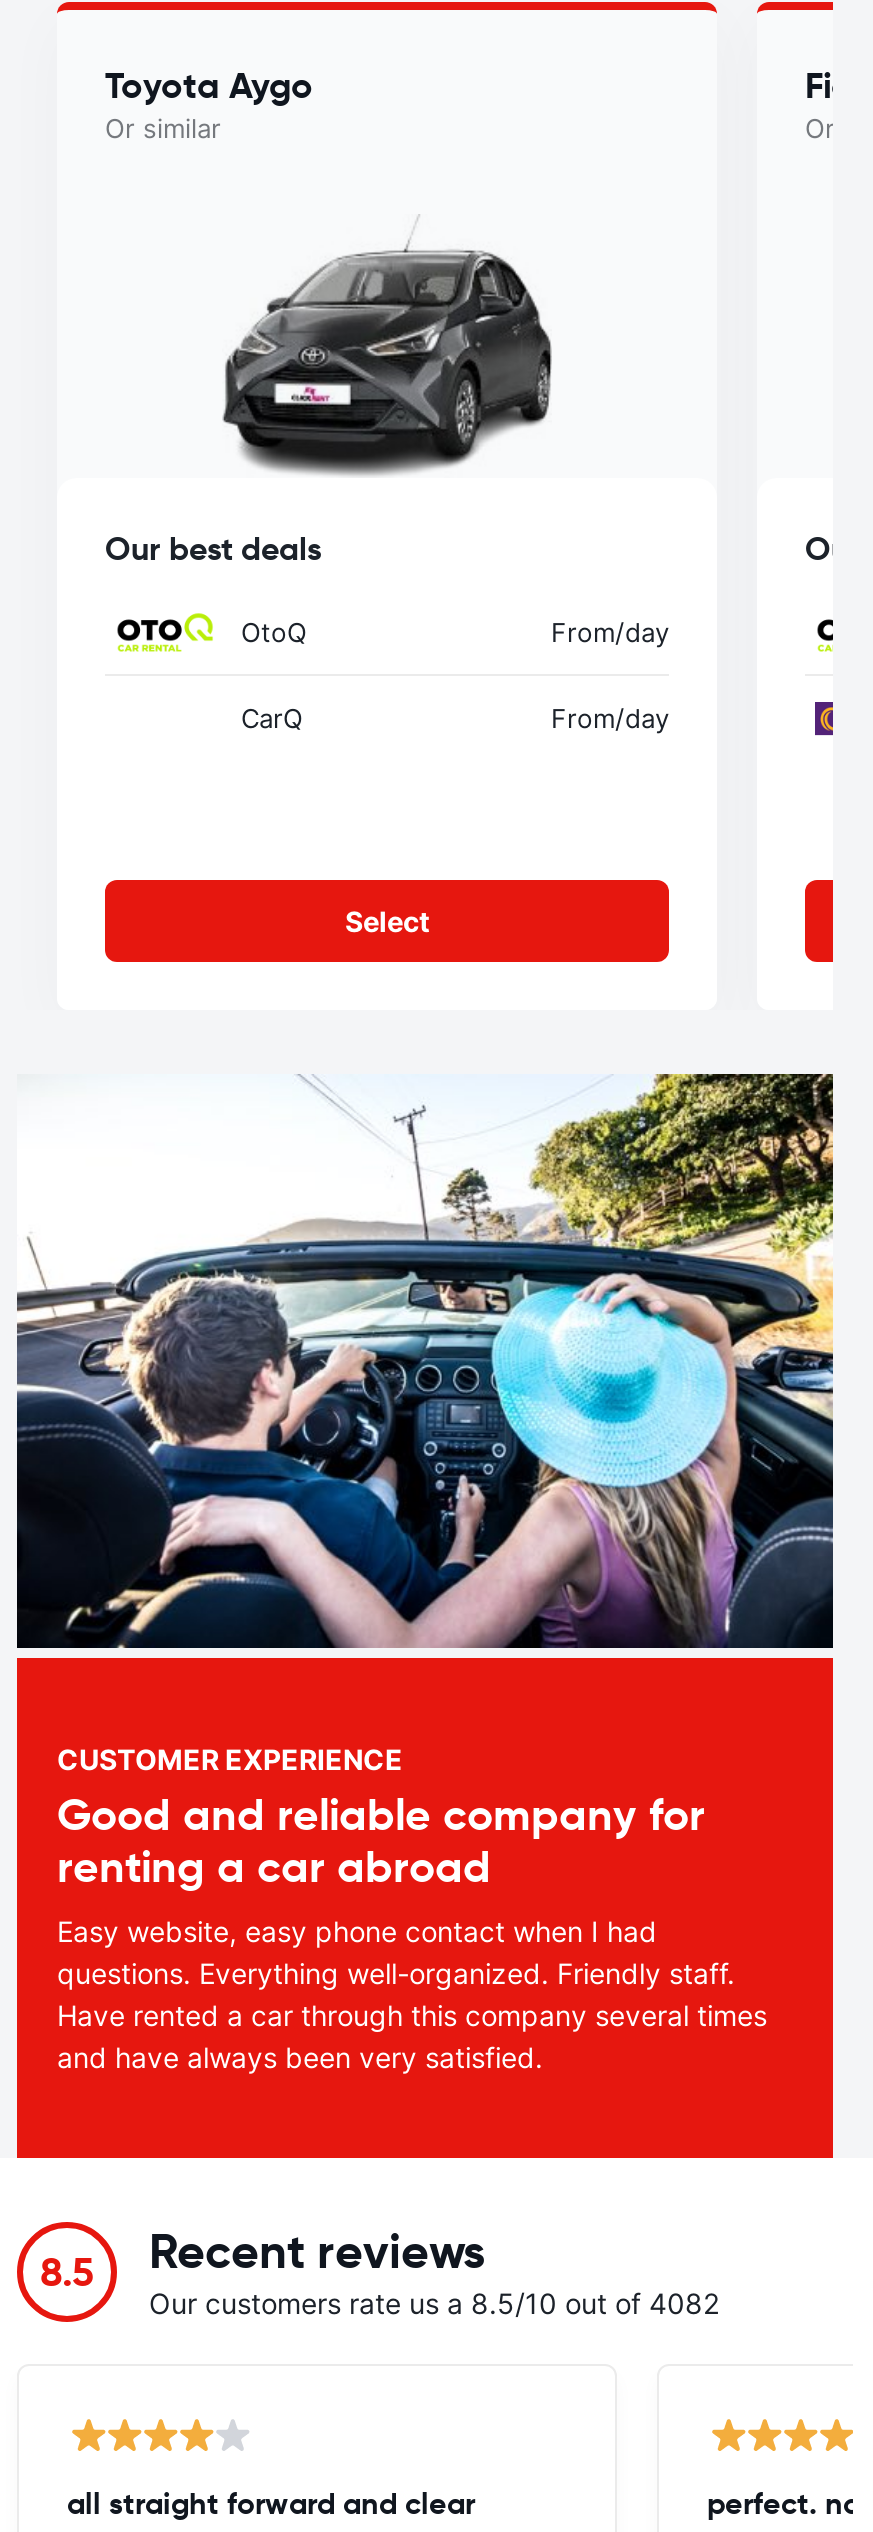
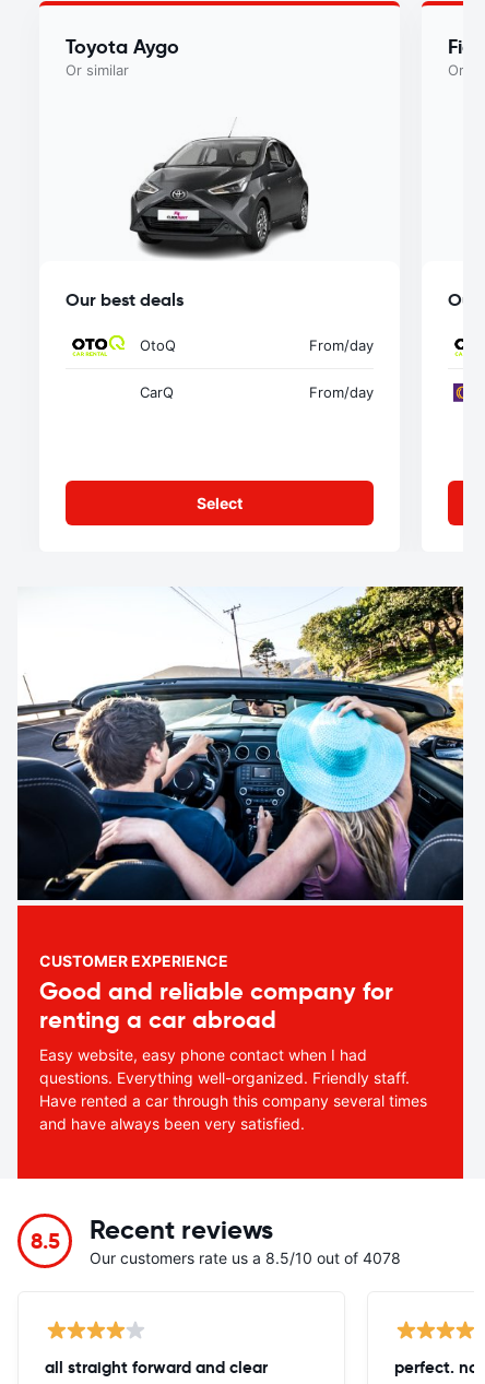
[149,2286,719,2320] Our customers rate us a 8.5/10 out of 4082 -> [90,1248,401,1267] Our customers rate us a 8.5/10 out of 4078

